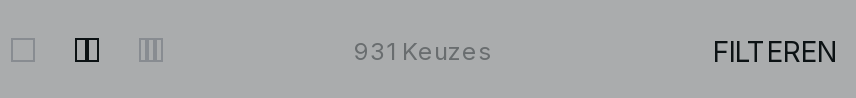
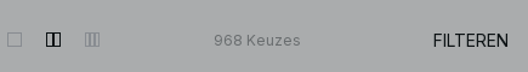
[354,35,492,65] 931 Keuzes -> [214,31,301,49] 968 Keuzes

